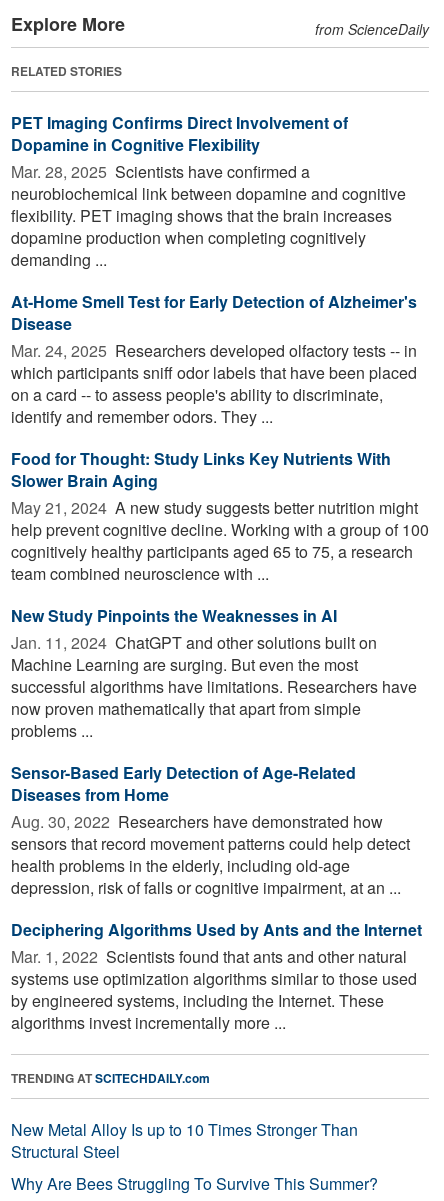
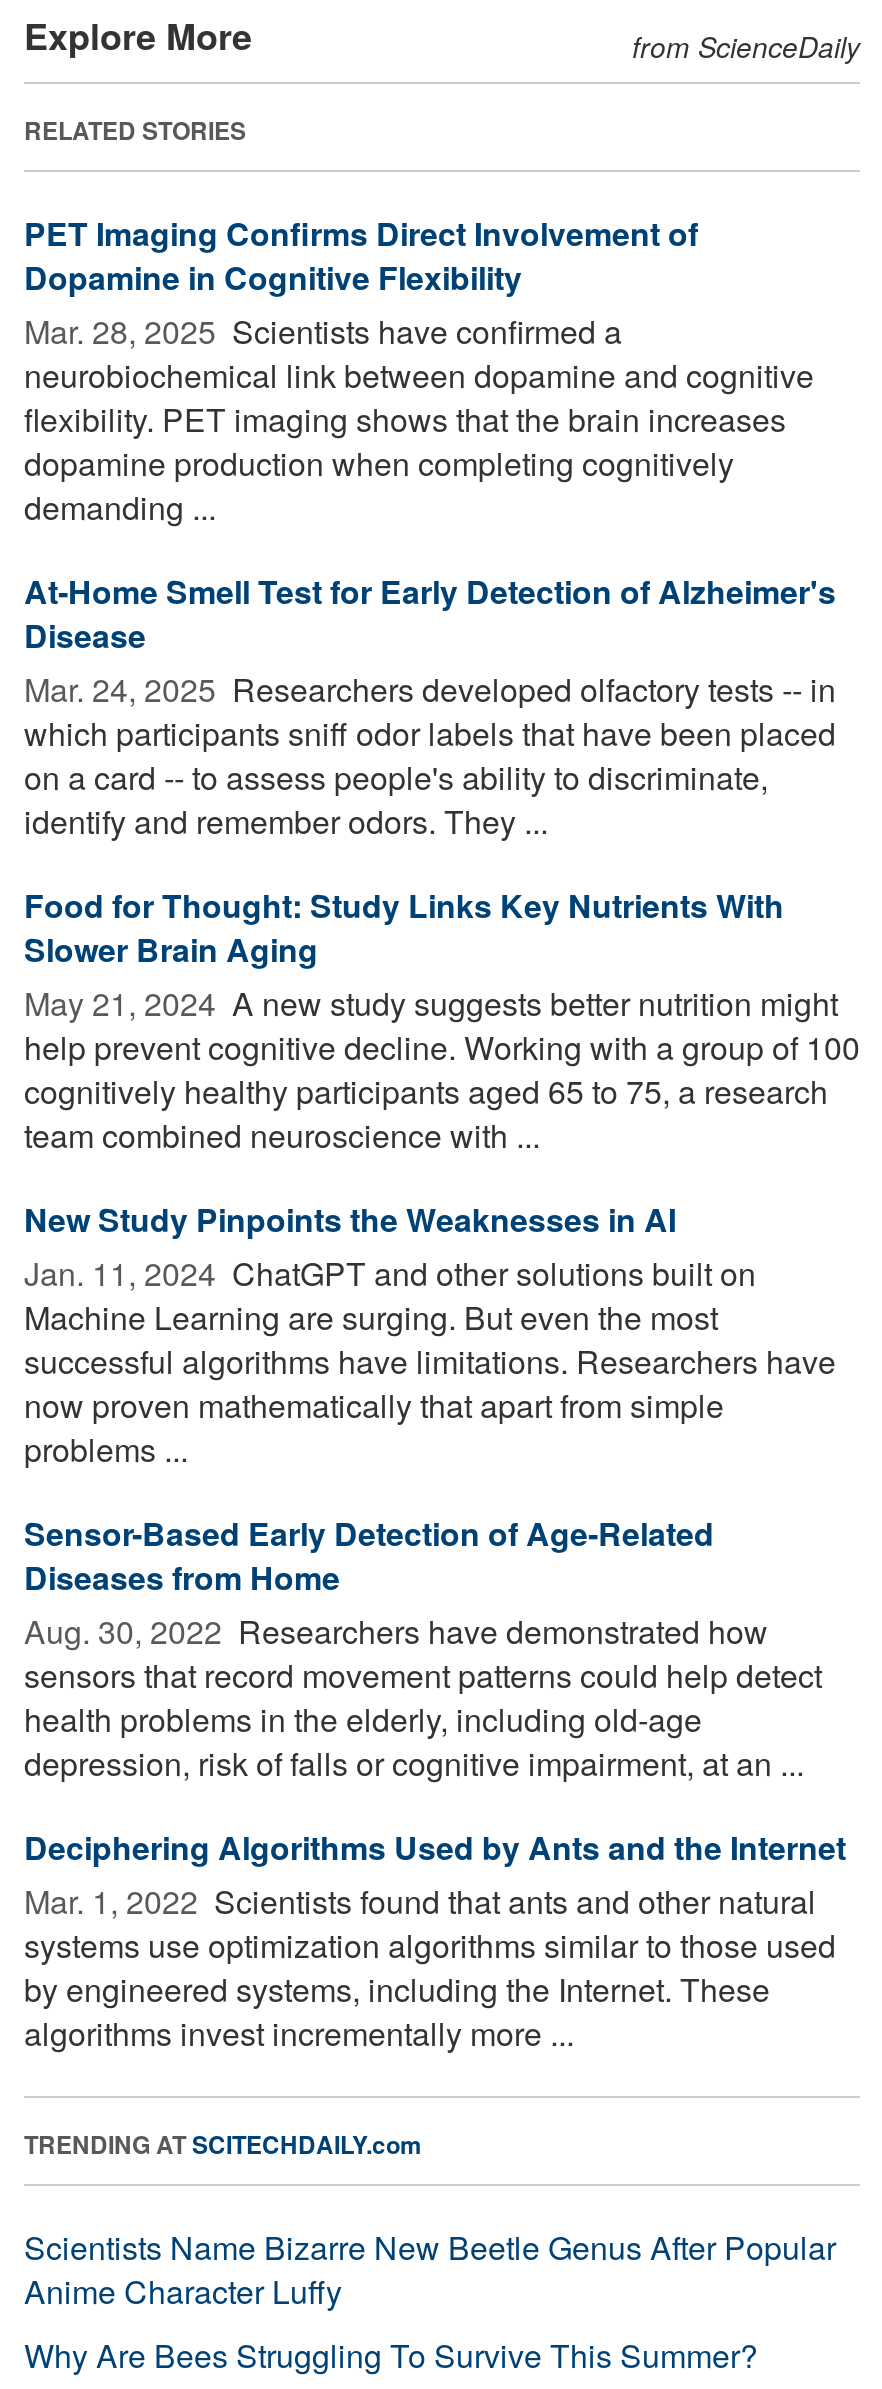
[11,1118,358,1163] New Metal Alloy Is up to 10 Times Stronger Than | Structural Steel -> [24,2224,836,2314] Scientists Name Bizarre New Beetle Genus After Popular | Anime Character Luffy

